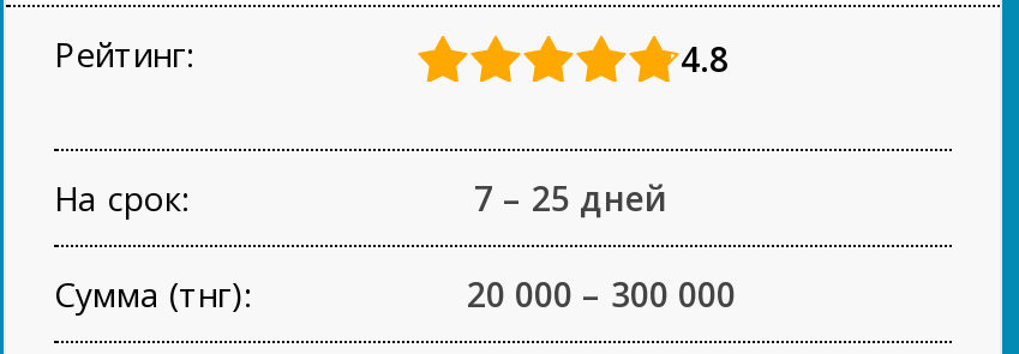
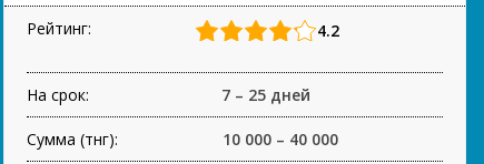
[681,36,729,81] 4.8 -> [317,20,339,41] 4.2
[467,271,736,316] 20 000 – 300 000 -> [223,128,338,149] 10 000 – 40 000

